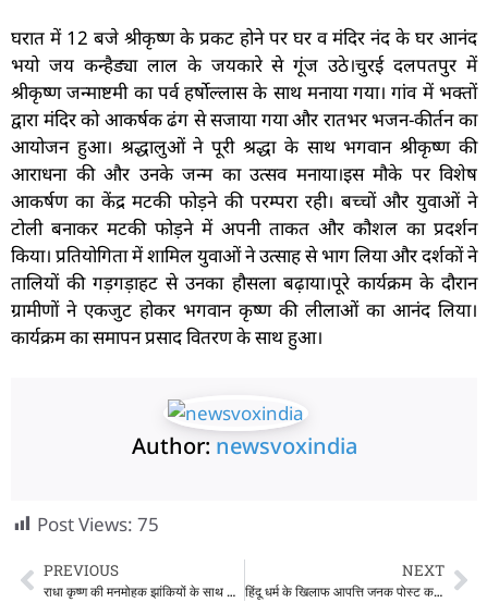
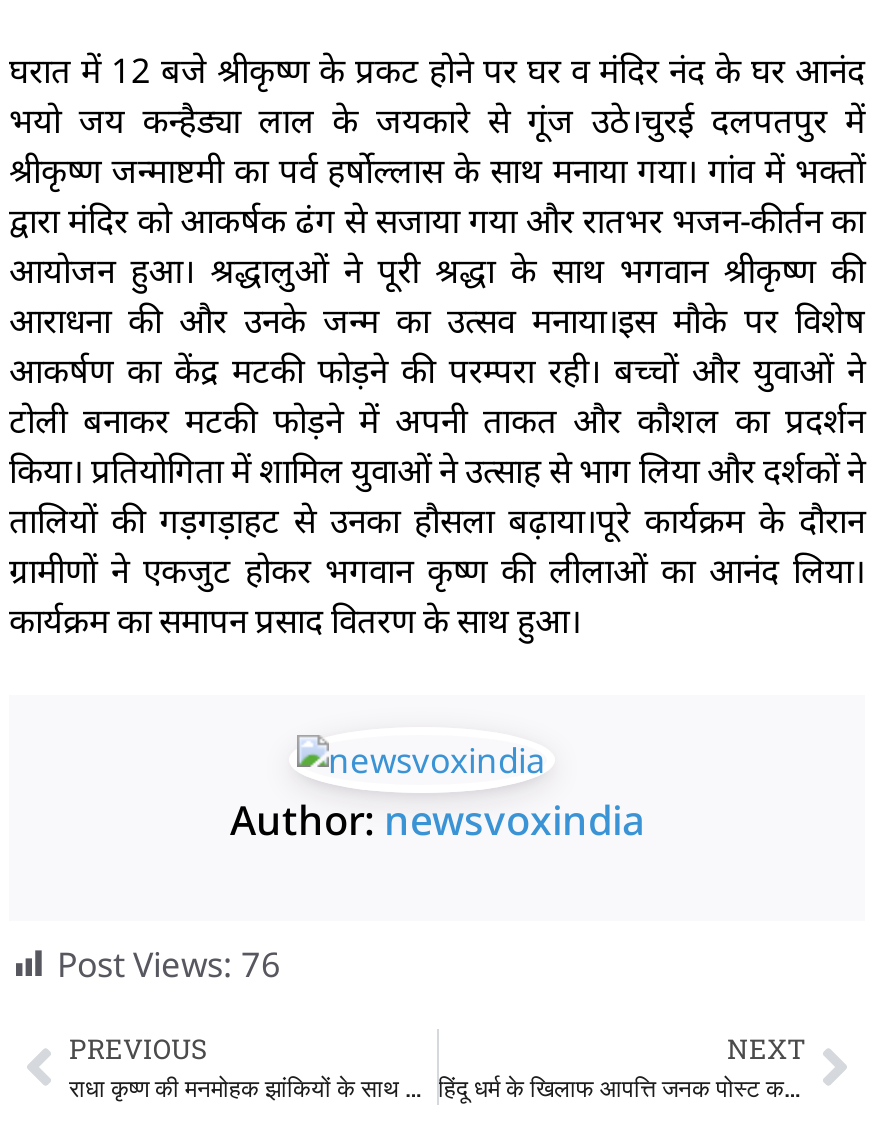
[37,511,159,536] Post Views: 75 -> [57,941,281,987] Post Views: 76

